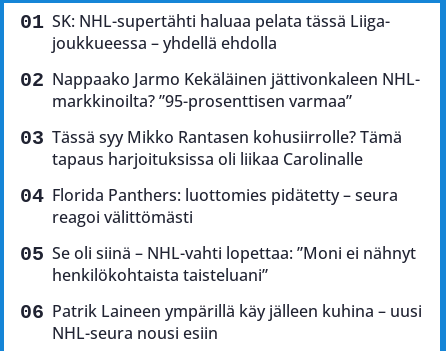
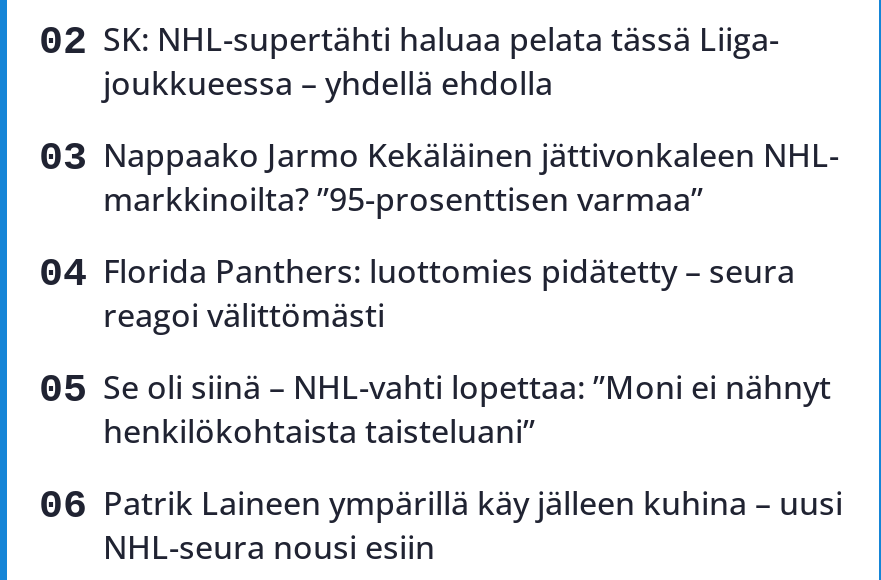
[52,126,402,170] Tässä syy Mikko Rantasen kohusiirrolle? Tämä | tapaus harjoituksissa oli liikaa Carolinalle -> none

